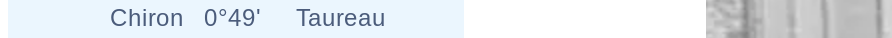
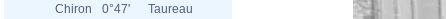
[110,4,386,32] Chiron 0°49' Taureau -> [55,2,193,16] Chiron 0°47' Taureau

